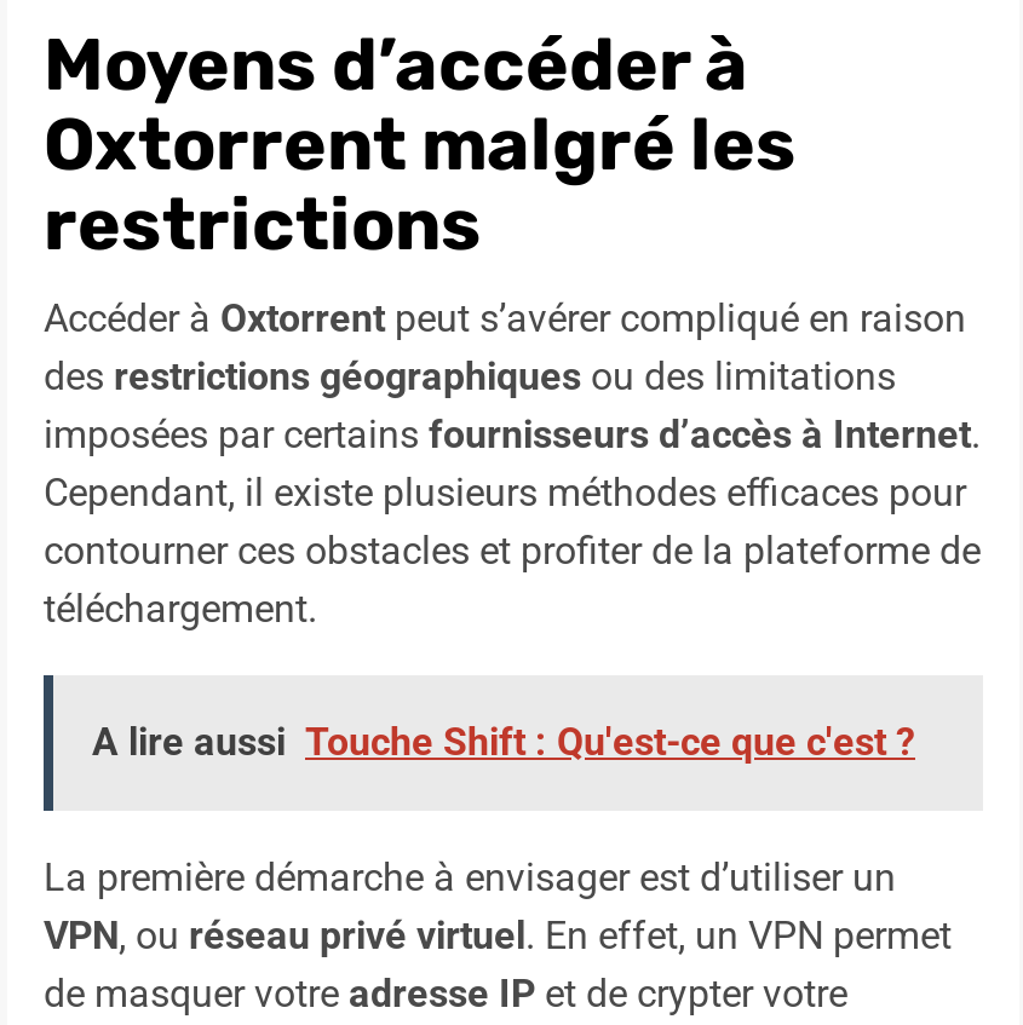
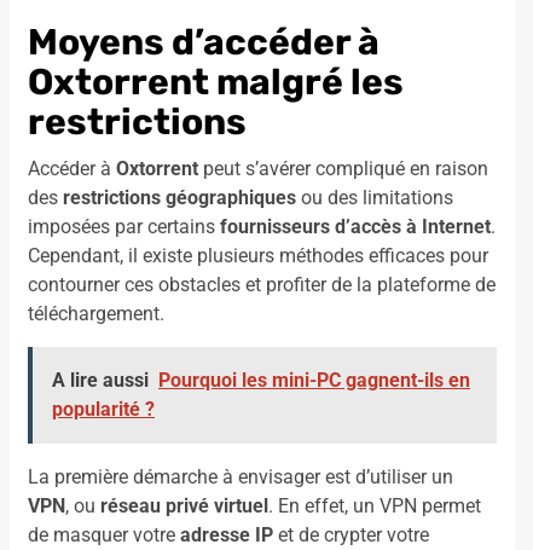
[92,720,915,766] A lire aussi Touche Shift : Qu'est-ce que c'est ? -> [52,368,470,420] A lire aussi Pourquoi les mini-PC gagnent-ils en | popularité ?

